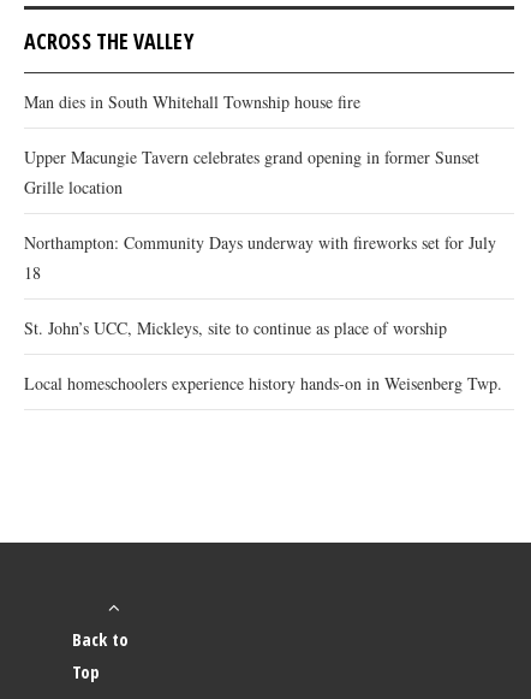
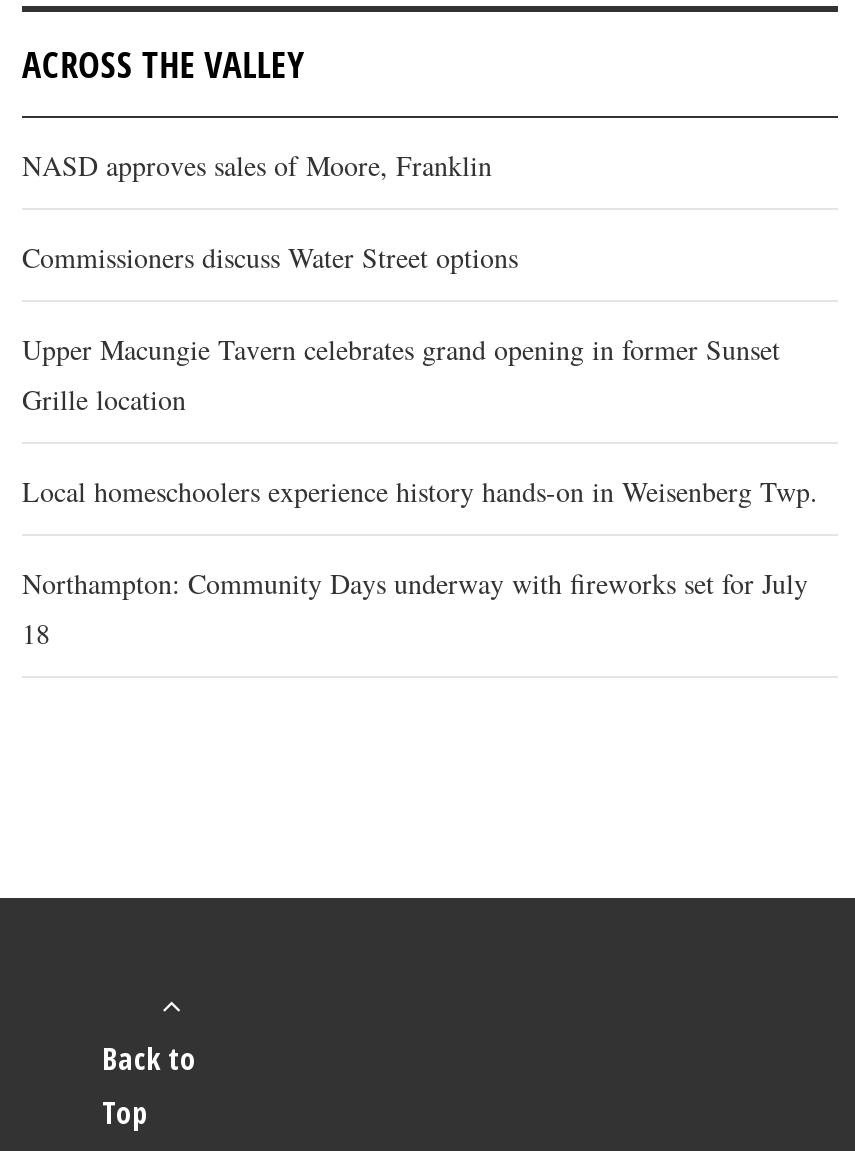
[24,90,360,113] Man dies in South Whitehall Township house fire -> [22,146,518,276] NASD approves sales of Moore, Franklin | Commissioners discuss Water Street options
moved [24,146,479,199] -> [22,330,780,418]: Upper Macungie Tavern celebrates grand opening in former Sunset | Grille location
moved [24,231,496,284] -> [22,564,808,652]: Northampton: Community Days underway with fireworks set for July | 18
[24,317,447,340] St. John’s UCC, Mickleys, site to continue as place of worship -> none
moved [24,372,502,395] -> [22,472,818,510]: Local homeschoolers experience history hands-on in Weisenberg Twp.

